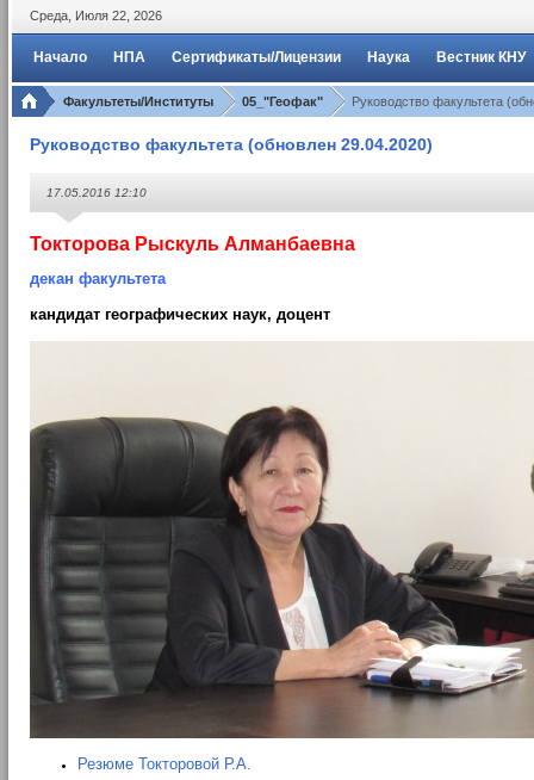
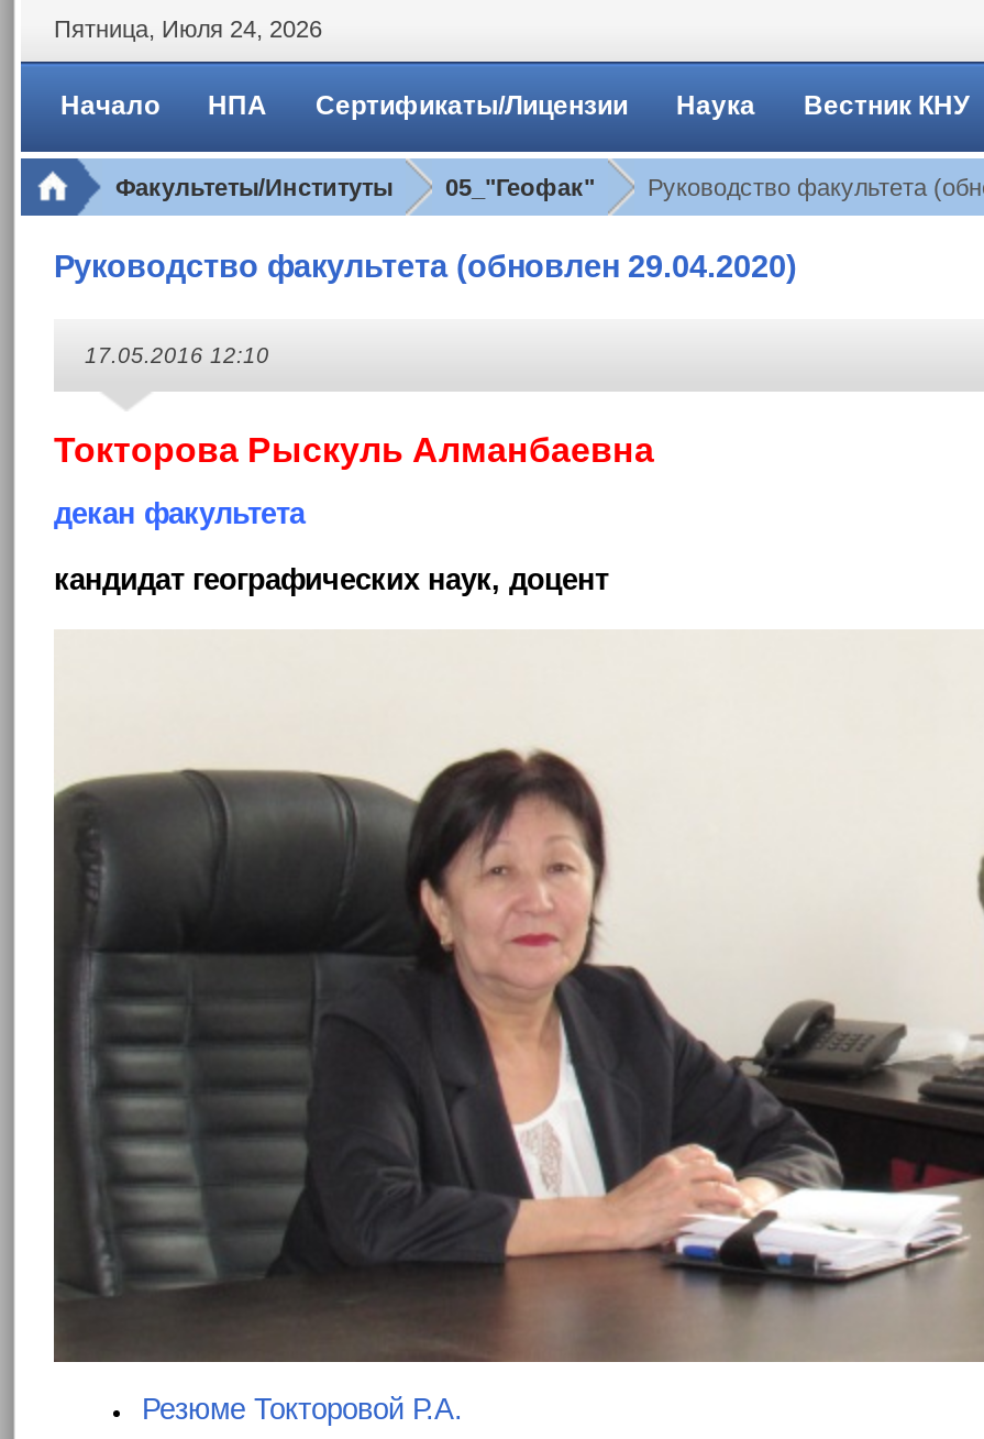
[30,8,162,23] Среда, Июля 22, 2026 -> [54,15,322,42] Пятница, Июля 24, 2026

